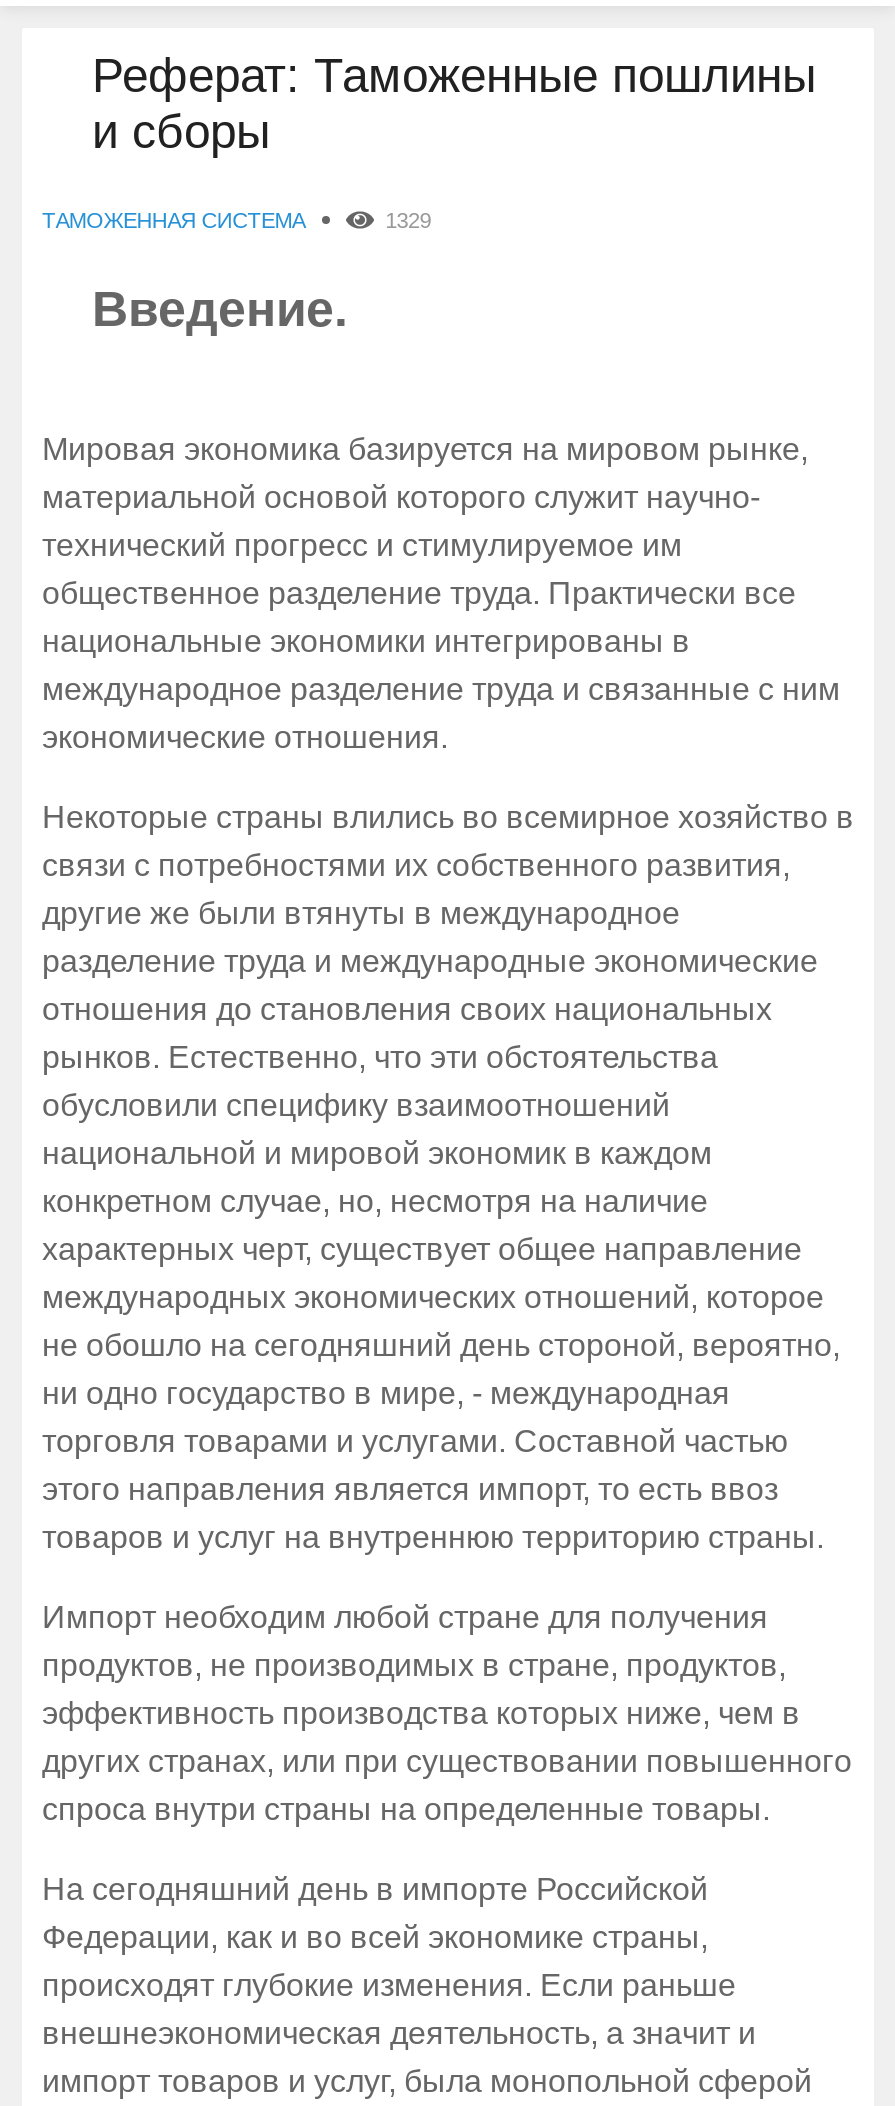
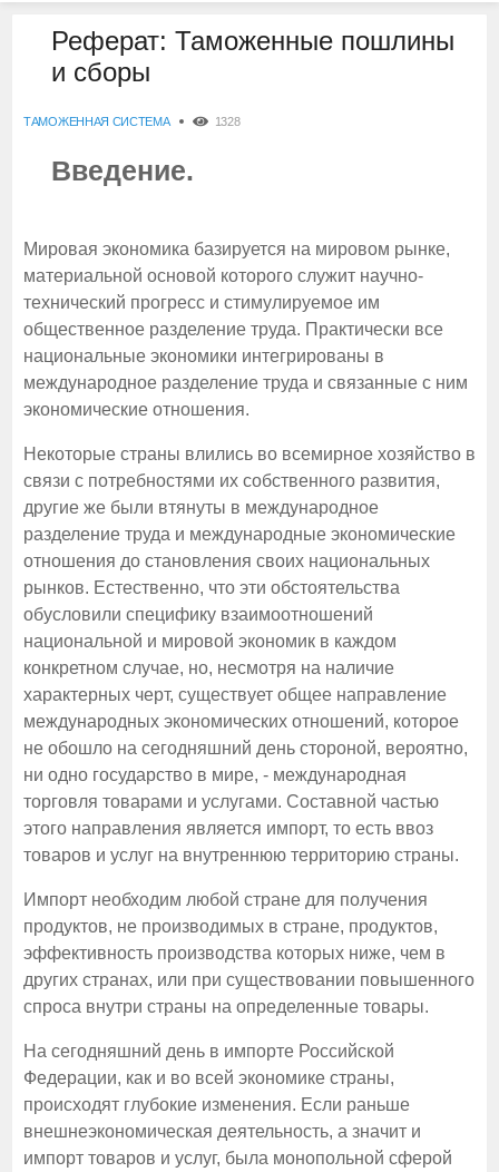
[385,208,431,232] 1329 -> [215,115,240,128] 1328

